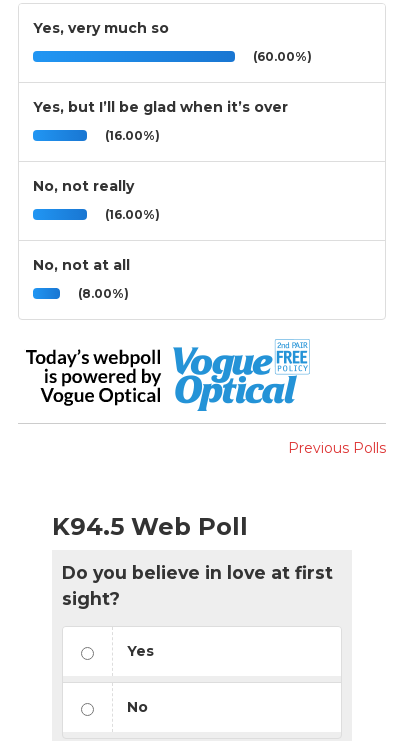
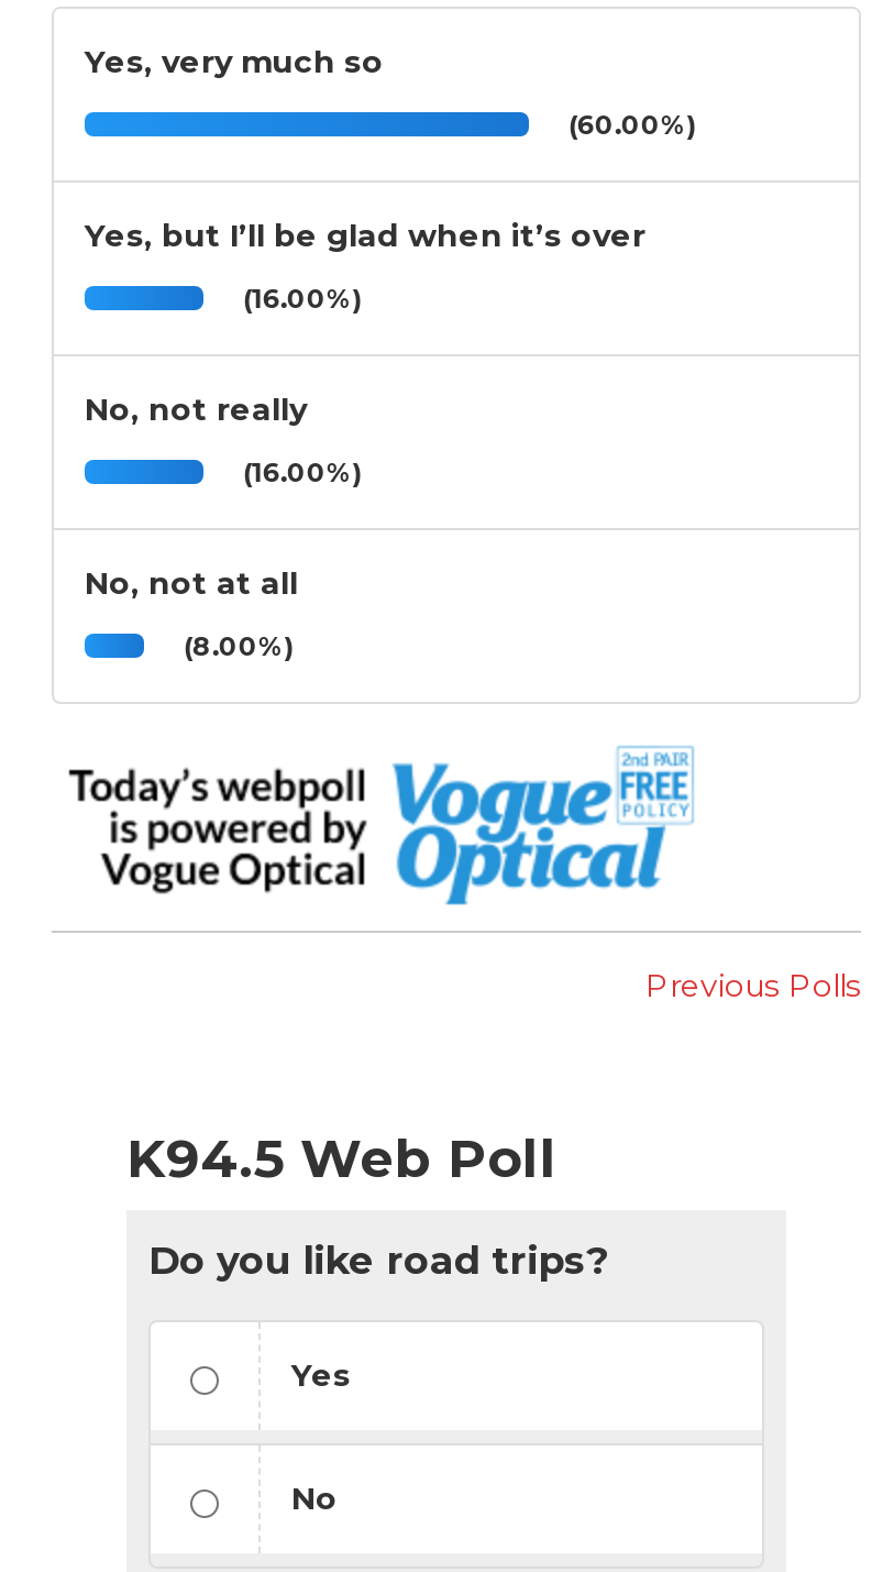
[62,562,333,609] Do you believe in love at first | sight? -> [148,1236,608,1283] Do you like road trips?

